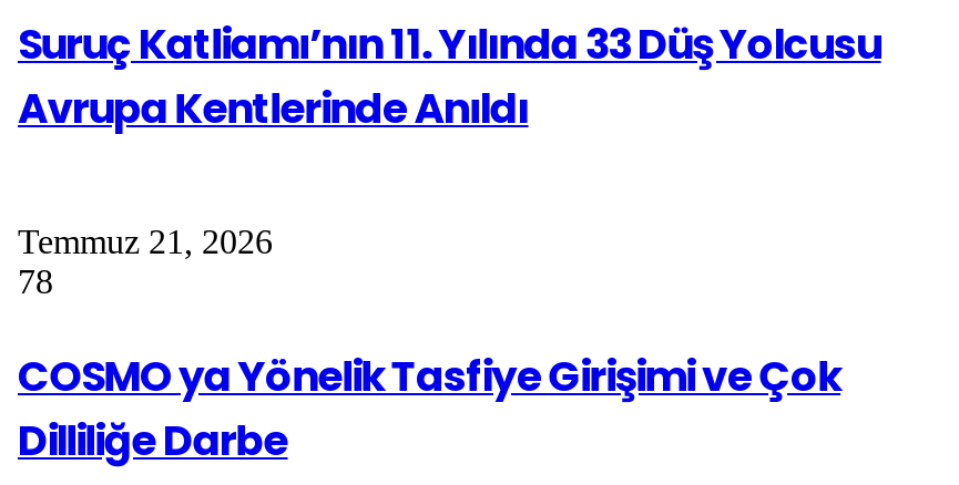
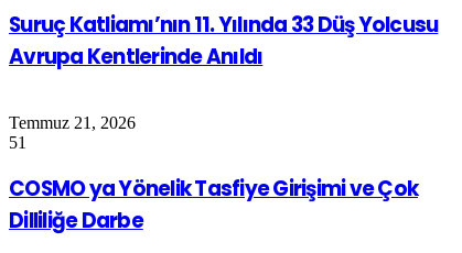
[18,263,53,301] 78 -> [9,133,26,151] 51

